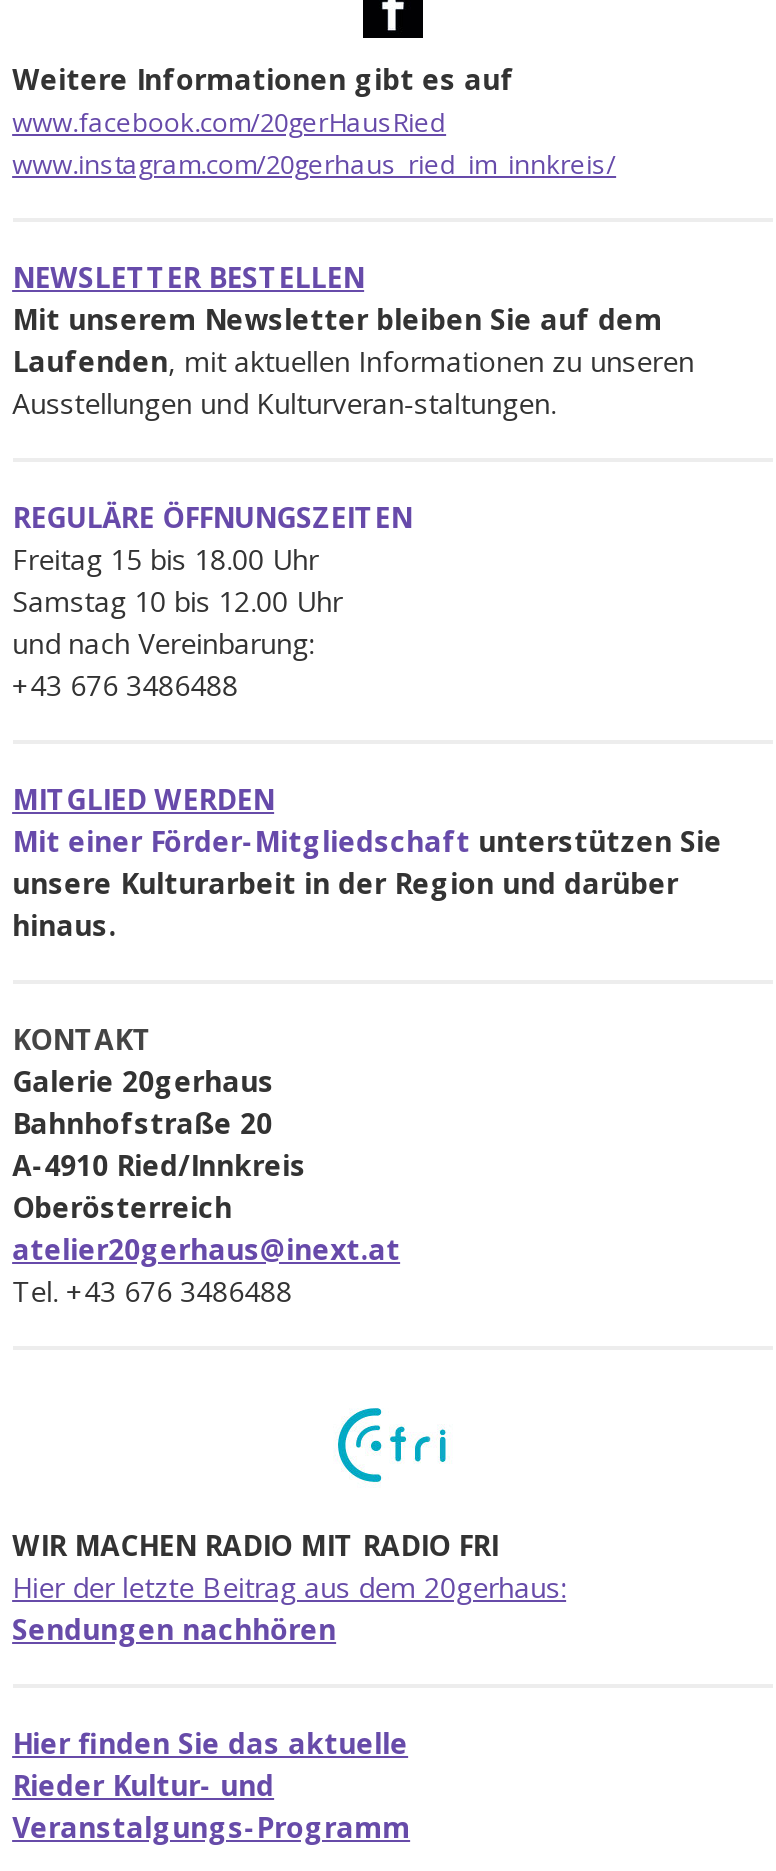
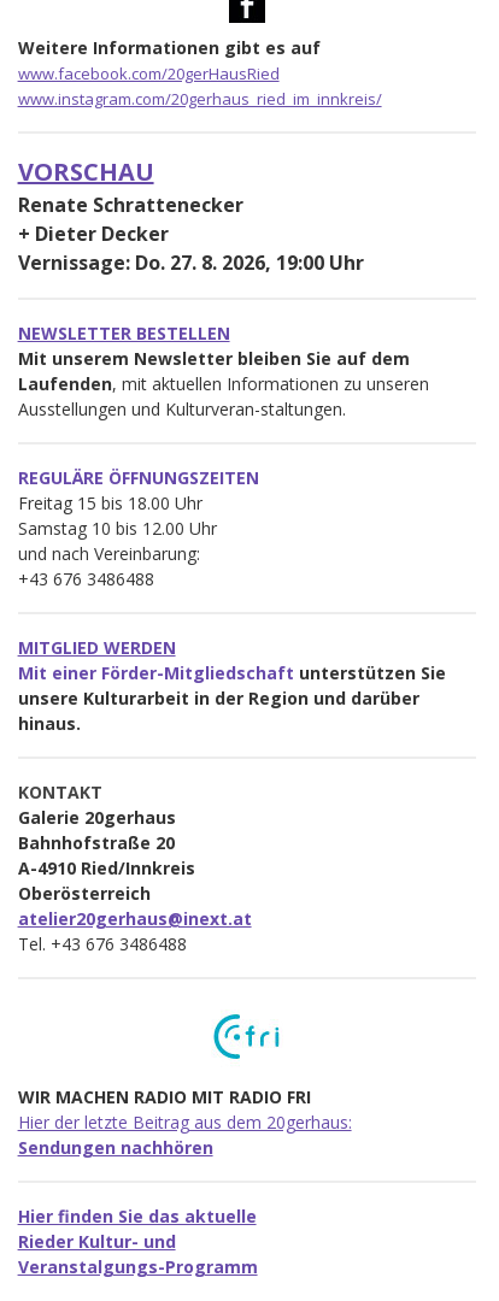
none -> [18,156,364,276] VORSCHAU | Renate Schrattenecker | + Dieter Decker | Vernissage: Do. 27. 8. 2026, 19:00 Uhr

